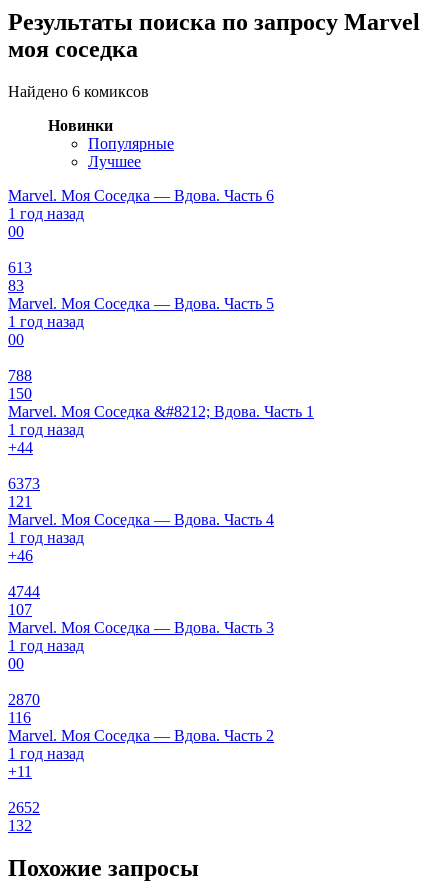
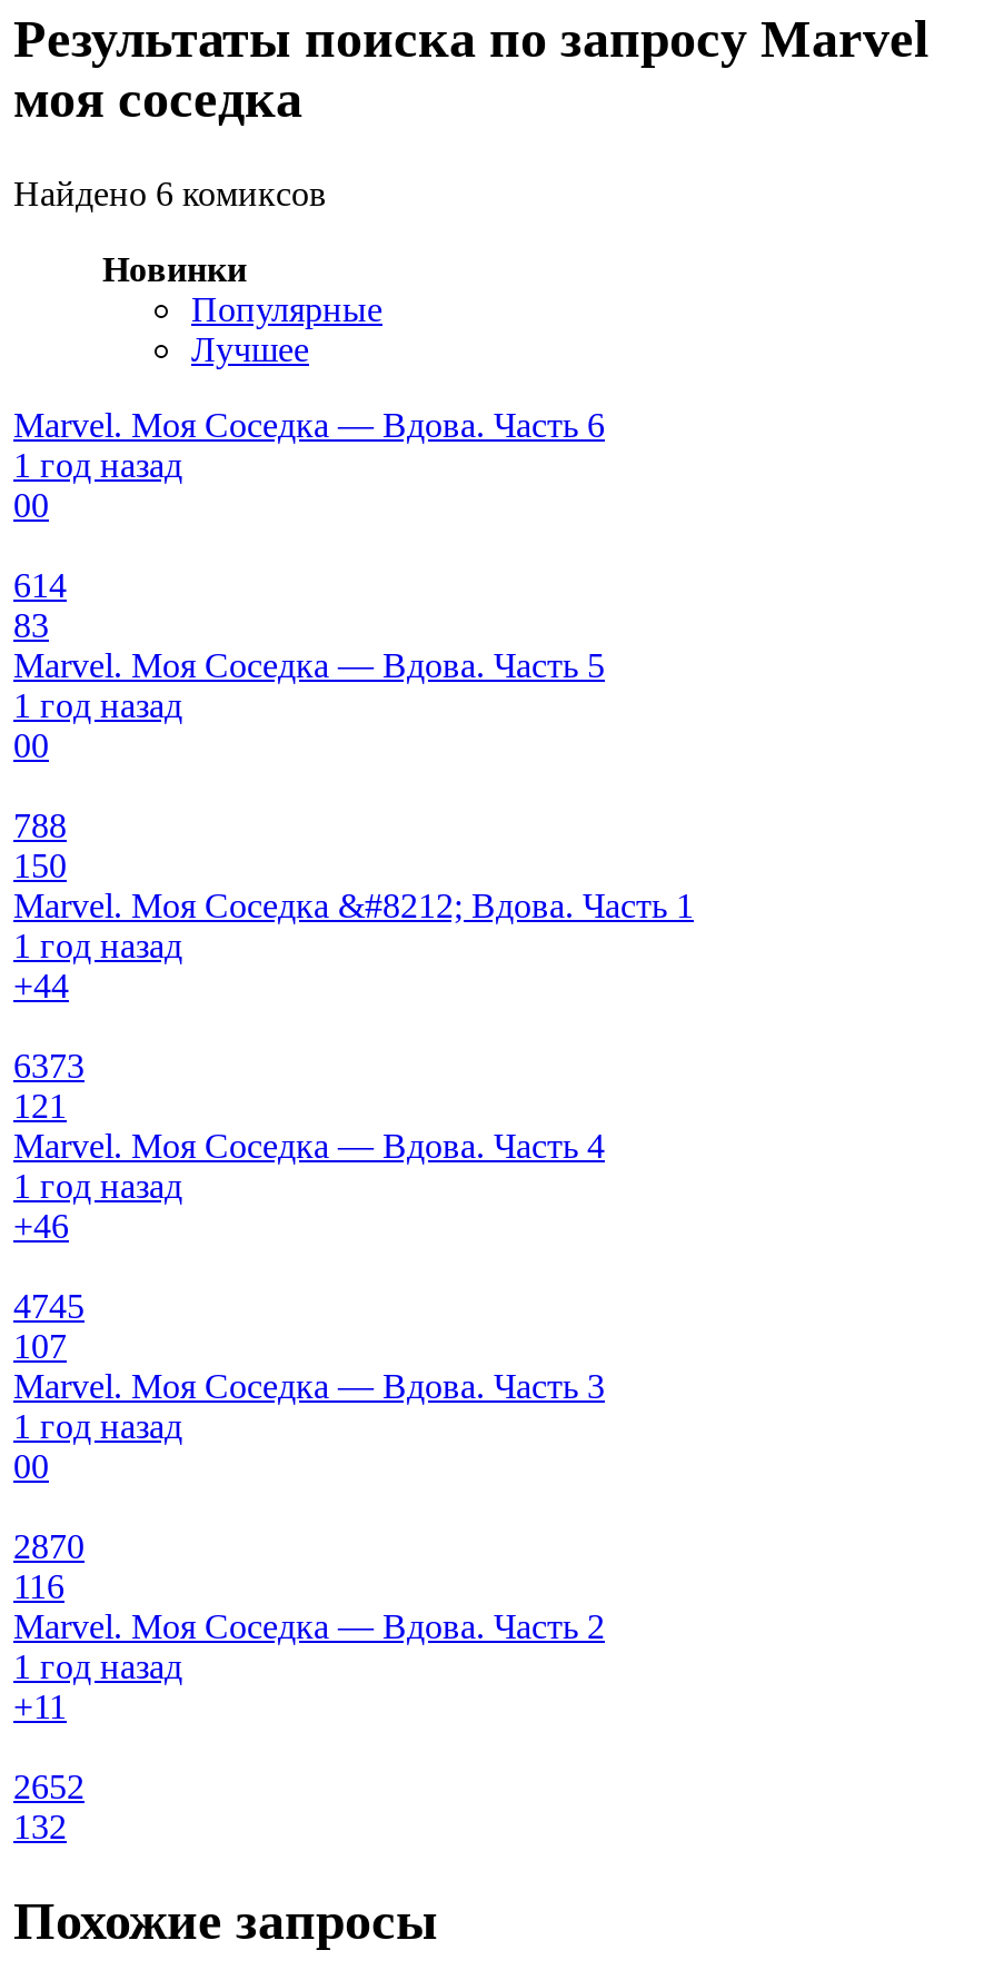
[8,259,32,276] 613 -> [13,566,67,604] 614
[8,583,40,600] 4744 -> [13,1287,85,1324] 4745

